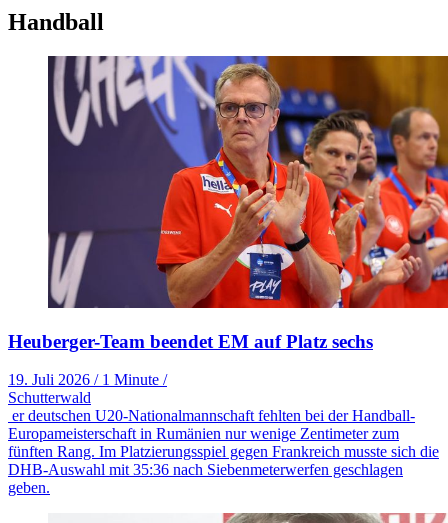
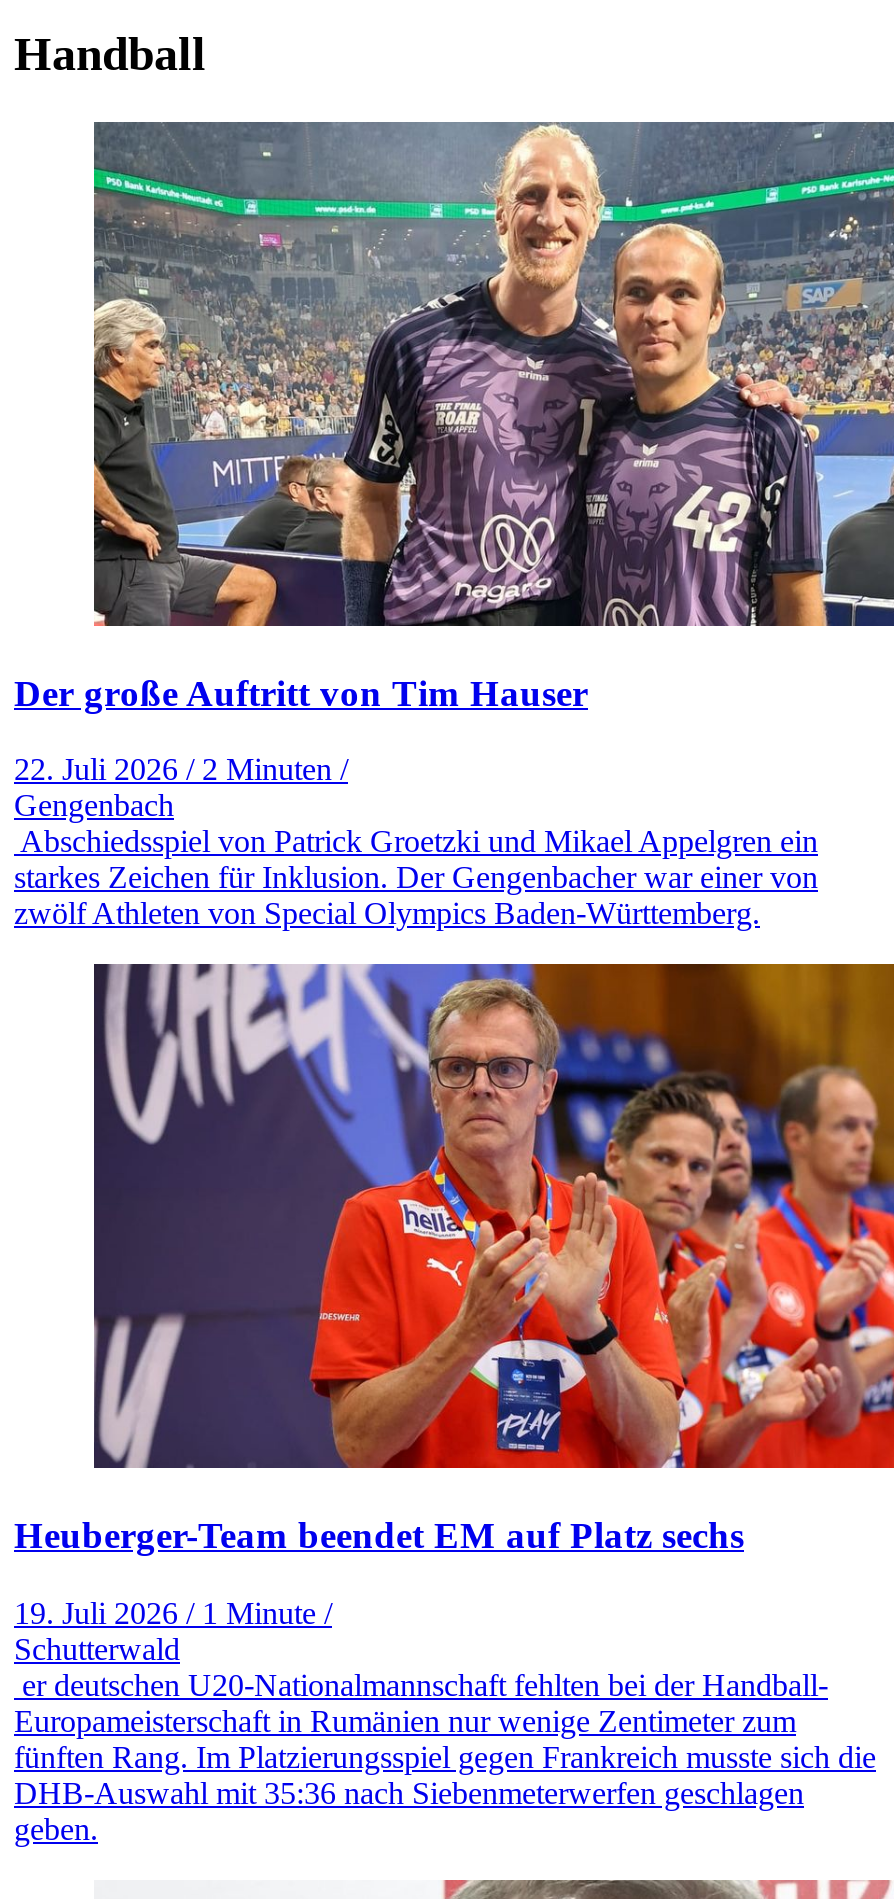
none -> [14,120,888,931] [image] | Der große Auftritt von Tim Hauser | 22. Juli 2026 / 2 Minuten / | Gengenbach | Abschiedsspiel von Patrick Groetzki und Mikael Appelgren ein | starkes Zeichen für Inklusion. Der Gengenbacher war einer von | zwölf Athleten von Special Olympics Baden-Württemberg.

